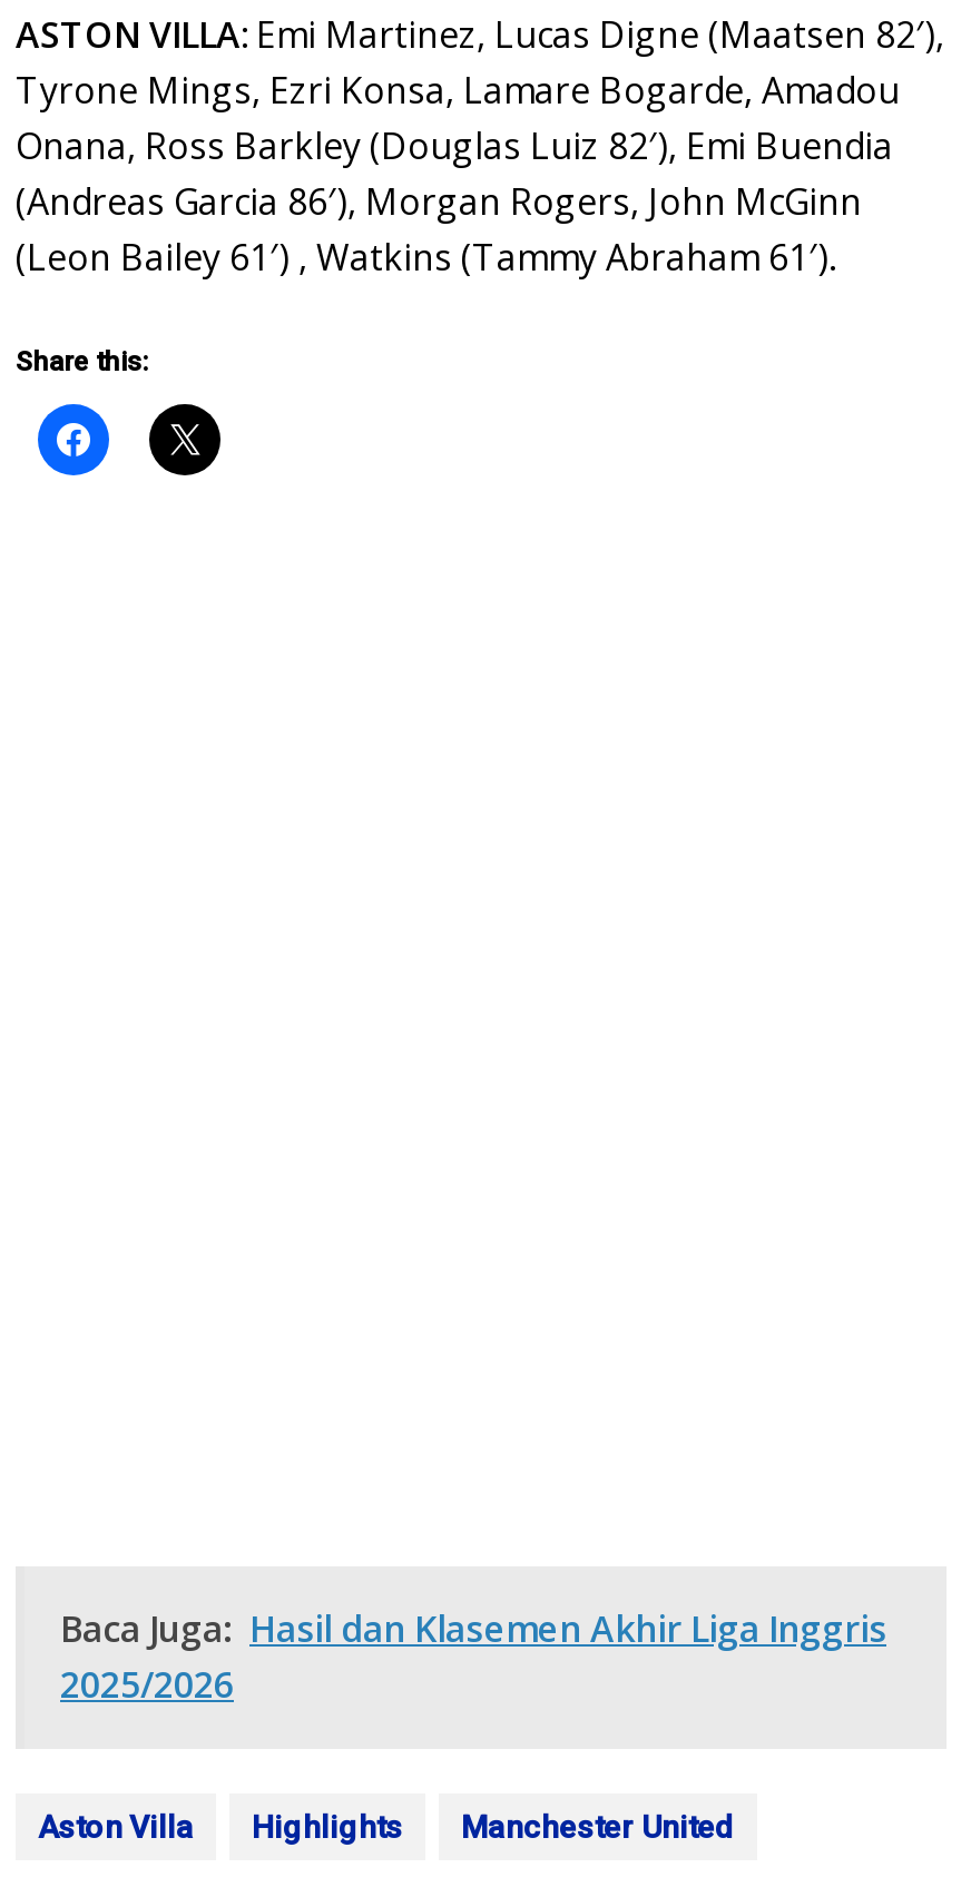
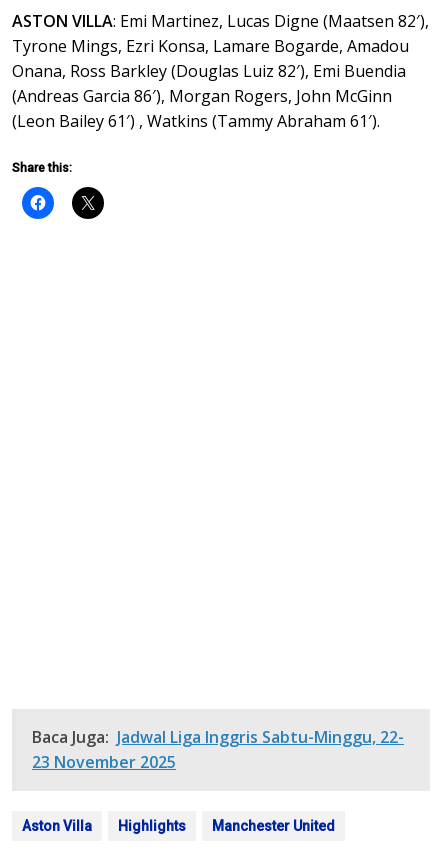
[60,1604,886,1709] Baca Juga: Hasil dan Klasemen Akhir Liga Inggris | 2025/2026 -> [32,726,404,773] Baca Juga: Jadwal Liga Inggris Sabtu-Minggu, 22- | 23 November 2025

